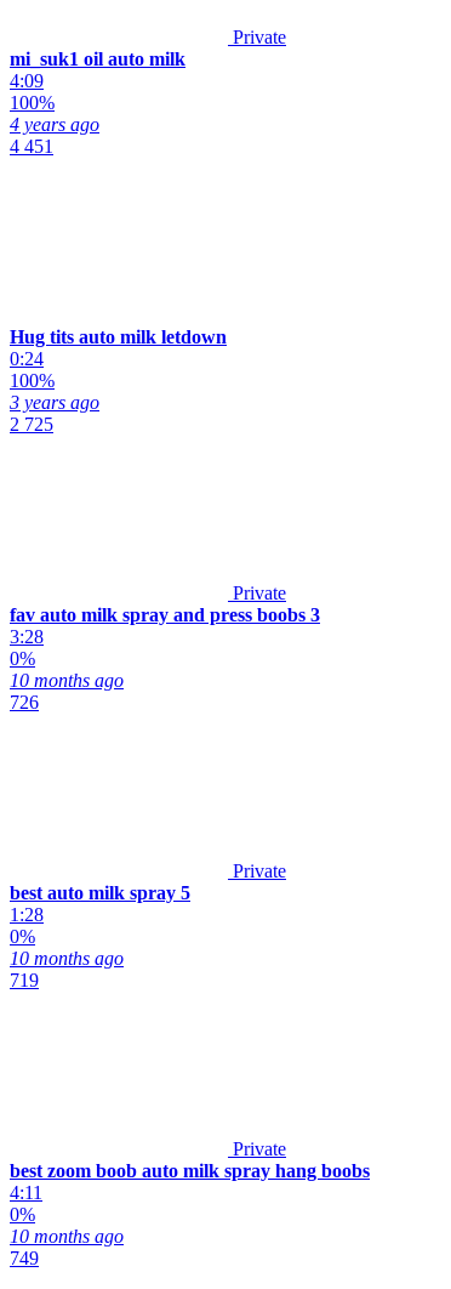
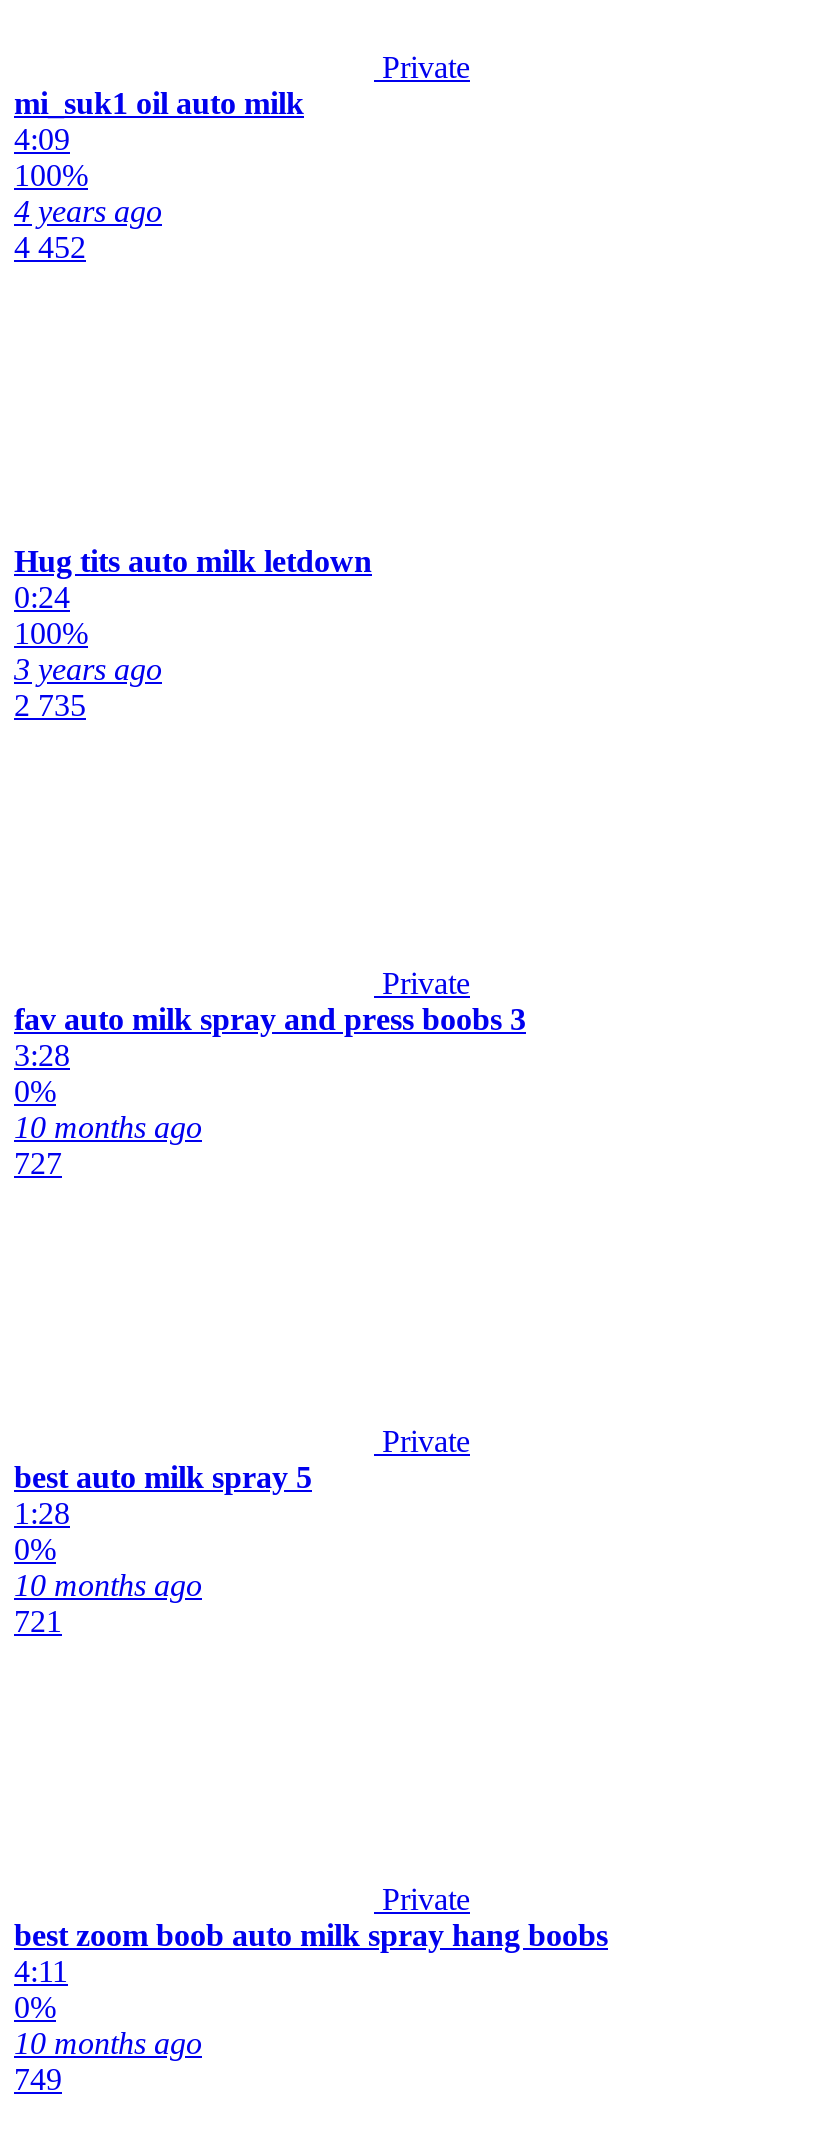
[10,136,53,157] 4 451 -> [14,230,86,264] 4 452
[10,414,53,435] 2 725 -> [14,688,86,722] 2 735
[10,692,39,713] 726 -> [14,1146,62,1180] 727
[10,970,39,991] 719 -> [14,1604,62,1638] 721

